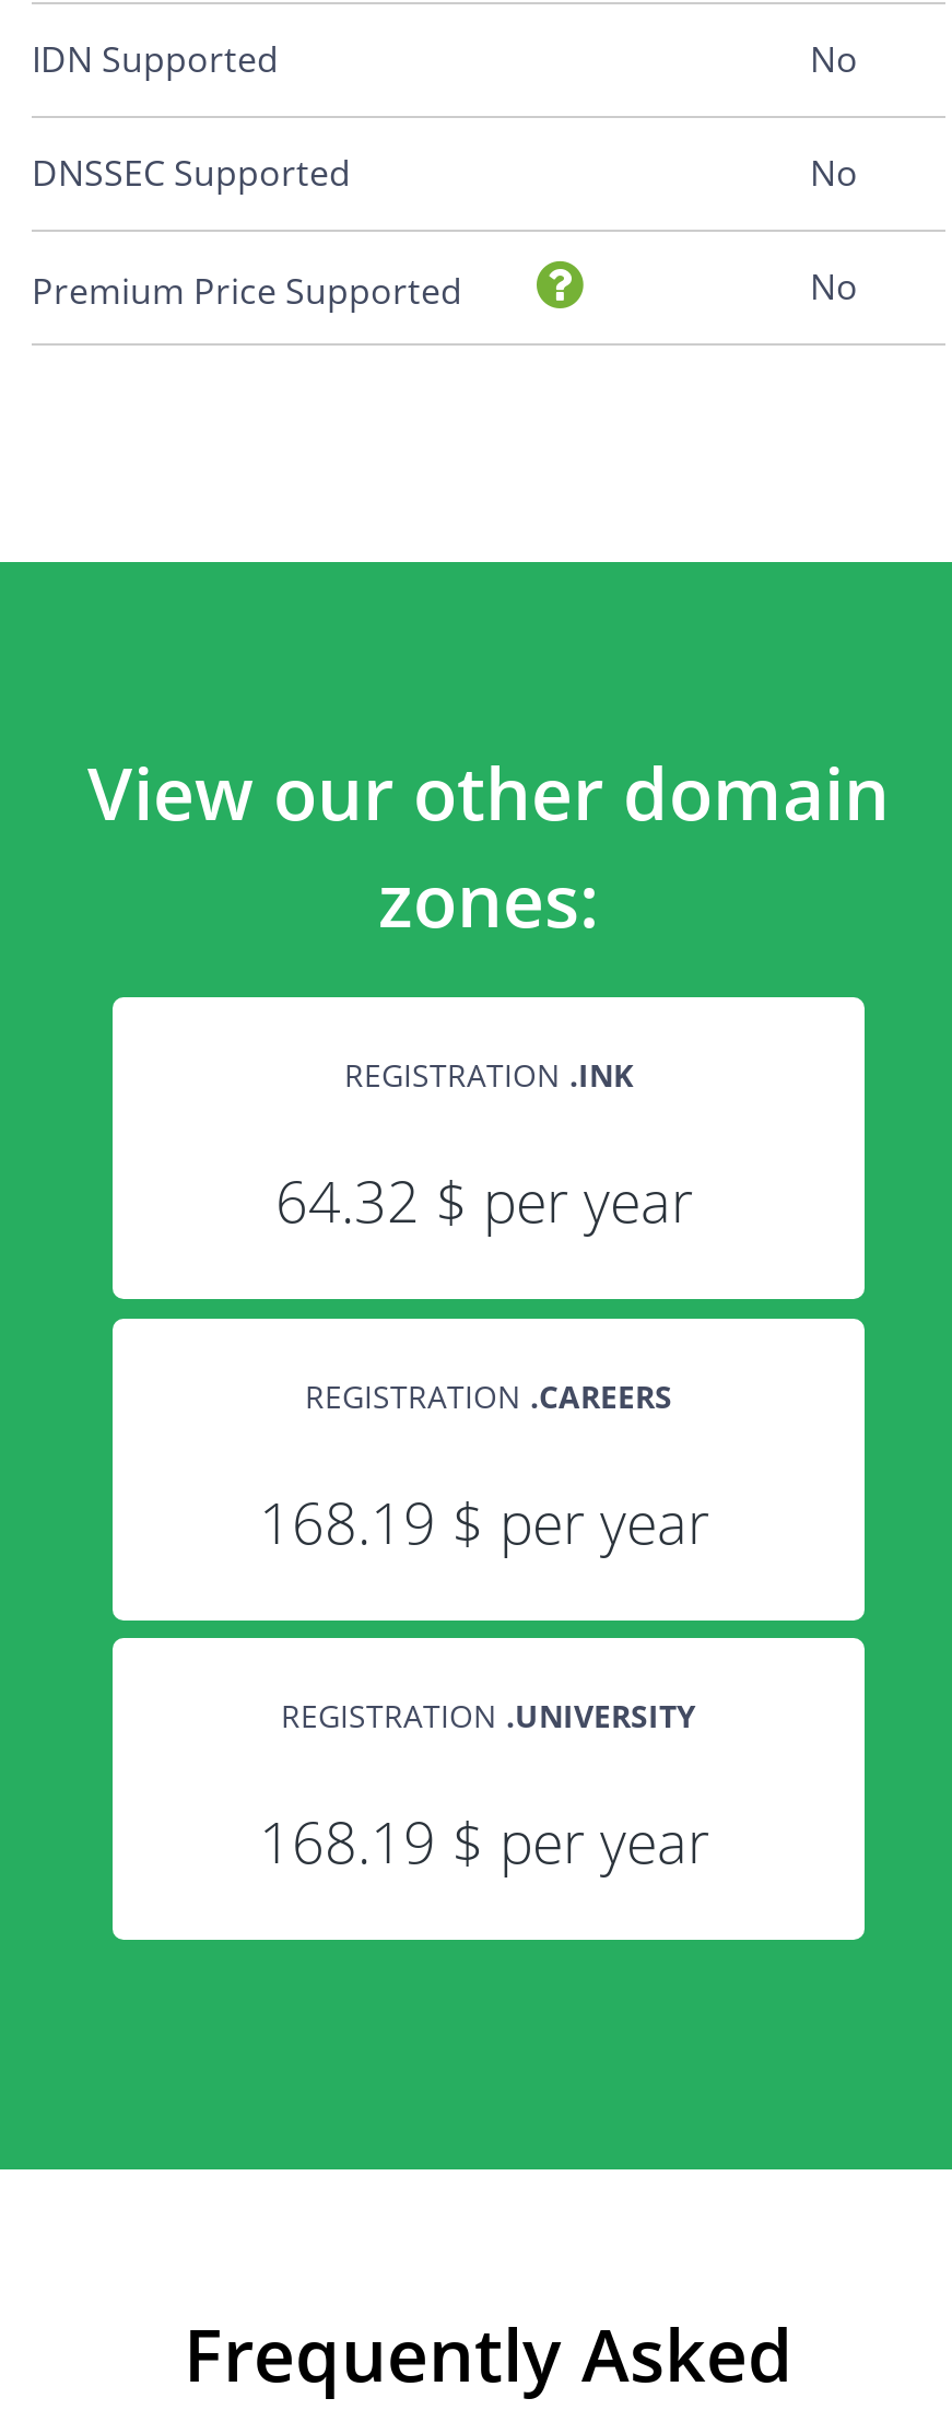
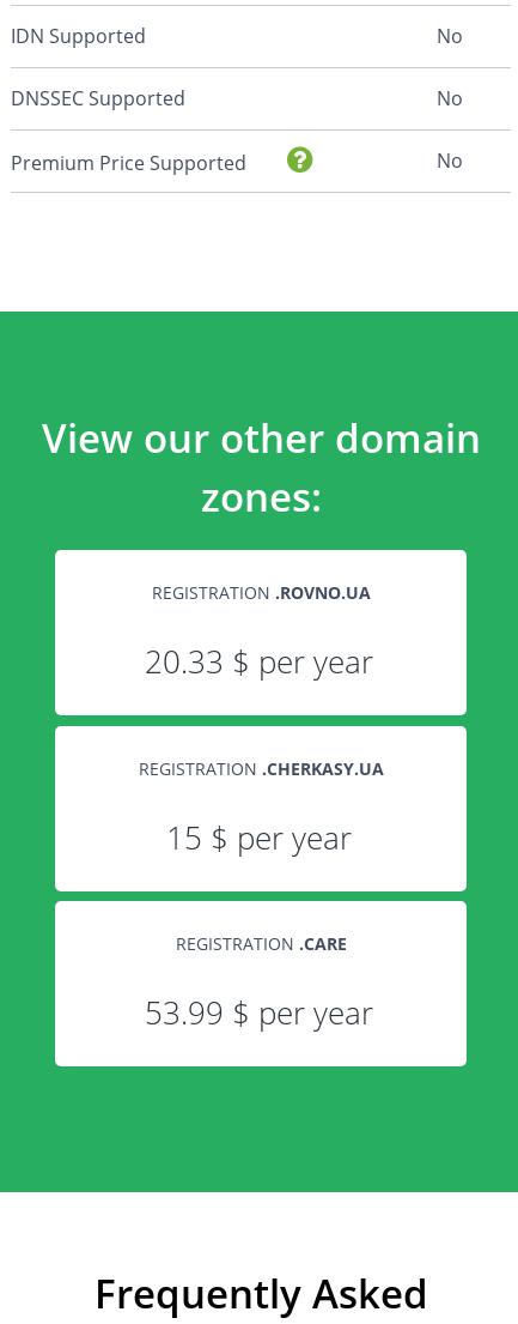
[344,1055,633,1096] REGISTRATION. INK -> [151,581,370,604] REGISTRATION. ROVNO.UA
[275,1162,693,1240] 64.32 $ per year -> [144,640,373,683] 20.33 $ per year
[305,1374,672,1416] REGISTRATION. CAREERS -> [138,757,383,779] REGISTRATION. CHERKASY.UA
[259,1482,709,1560] 168.19 $ per year -> [166,815,351,859] 15 $ per year
[281,1695,696,1736] REGISTRATION. UNIVERSITY -> [175,932,346,955] REGISTRATION. CARE
[259,1802,709,1881] 168.19 $ per year -> [144,991,373,1034] 53.99 $ per year

